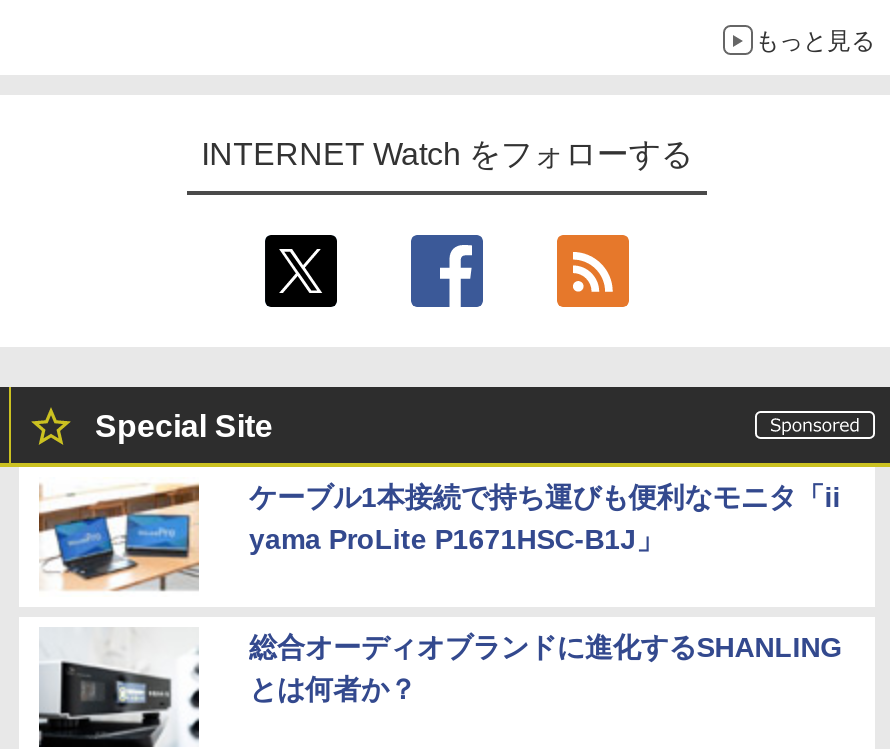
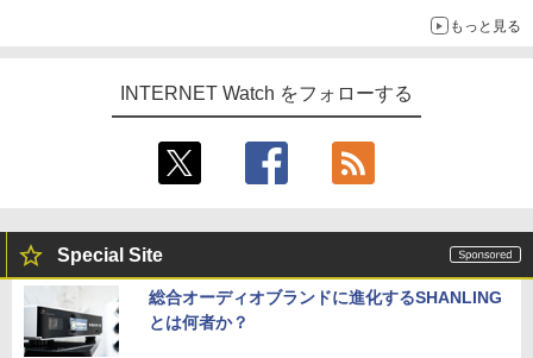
[37,482,840,617] [image] | ケーブル1本接続で持ち運びも便利なモニタ「ii | yama ProLite P1671HSC-B1J」 -> none

